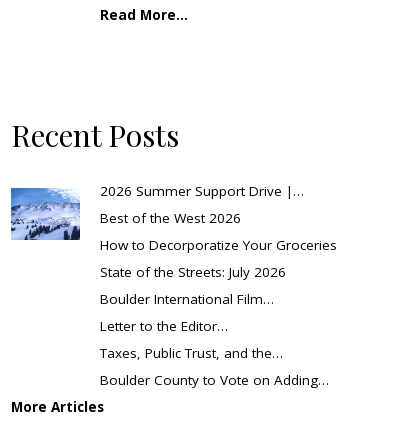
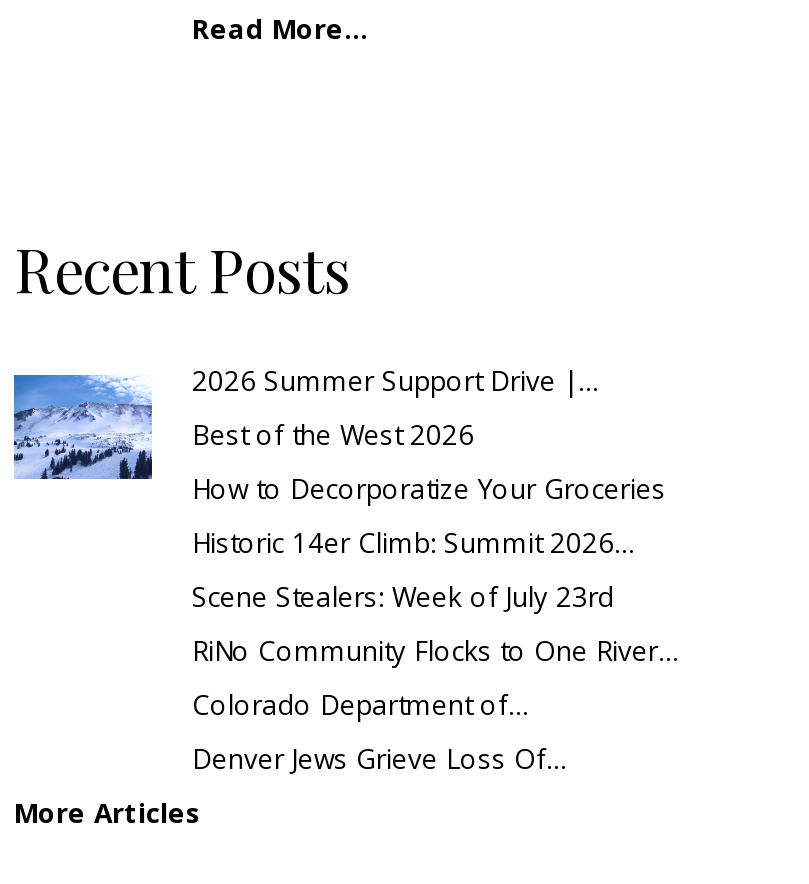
[100,263,286,281] State of the Streets: July 2026 -> [192,525,636,561] Historic 14er Climb: Summit 2026…
[100,290,274,308] Boulder International Film… -> [192,579,614,615] Scene Stealers: Week of July 23rd
[100,317,228,335] Letter to the Editor… -> [192,633,680,669] RiNo Community Flocks to One River…
[100,344,283,362] Taxes, Public Trust, and the… -> [192,687,530,723] Colorado Department of…
[100,371,329,389] Boulder County to Vote on Adding… -> [192,741,568,777] Denver Jews Grieve Loss Of…

